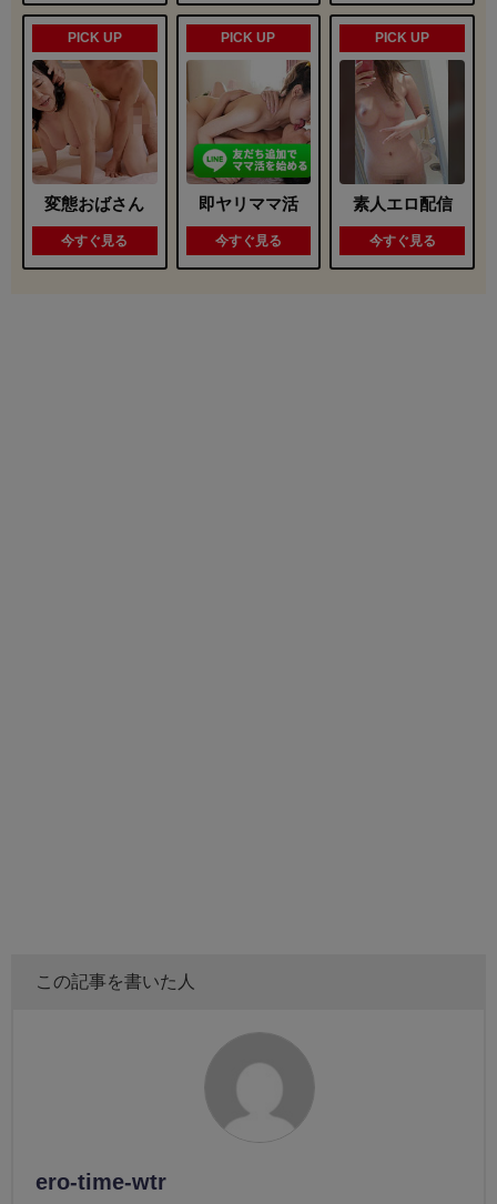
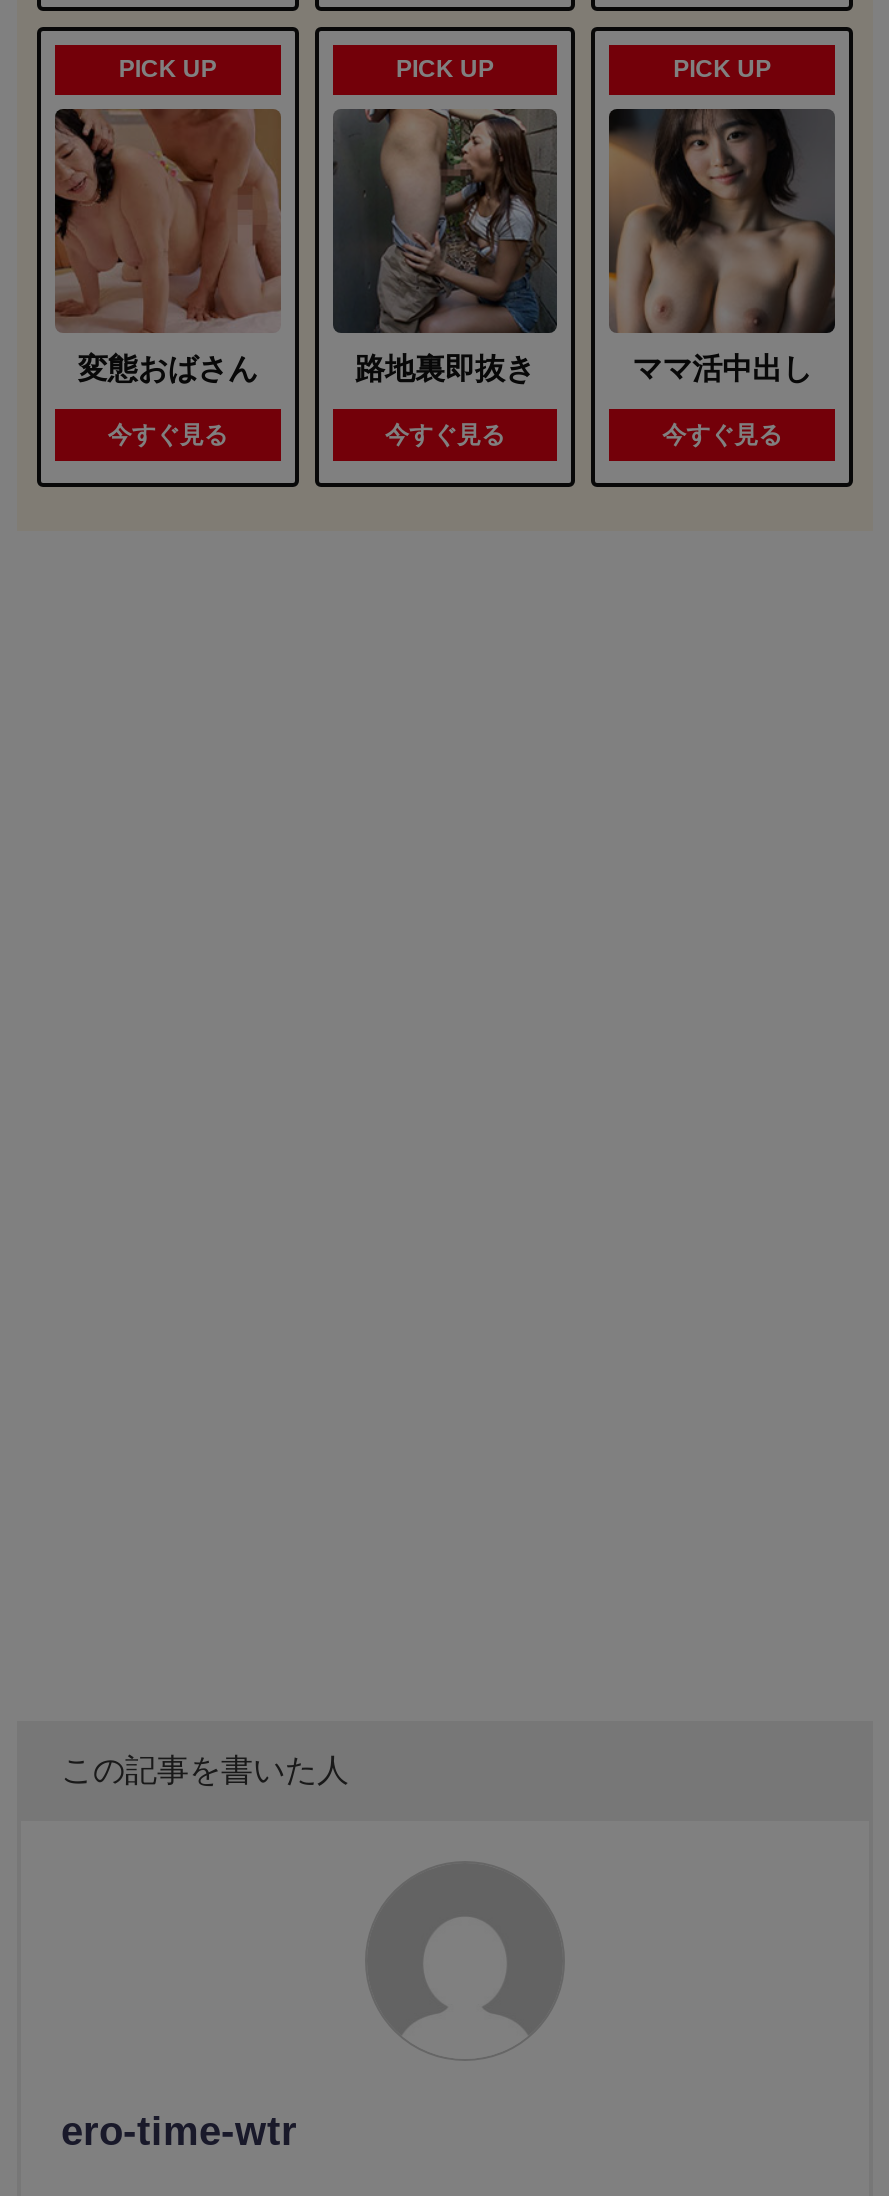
[185,60,312,214] [image] | 即ヤリママ活 -> [331,107,559,386] [image] | 路地裏即抜き
[338,59,465,214] [image] | 素人エロ配信 -> [607,107,835,386] [image] | ママ活中出し

